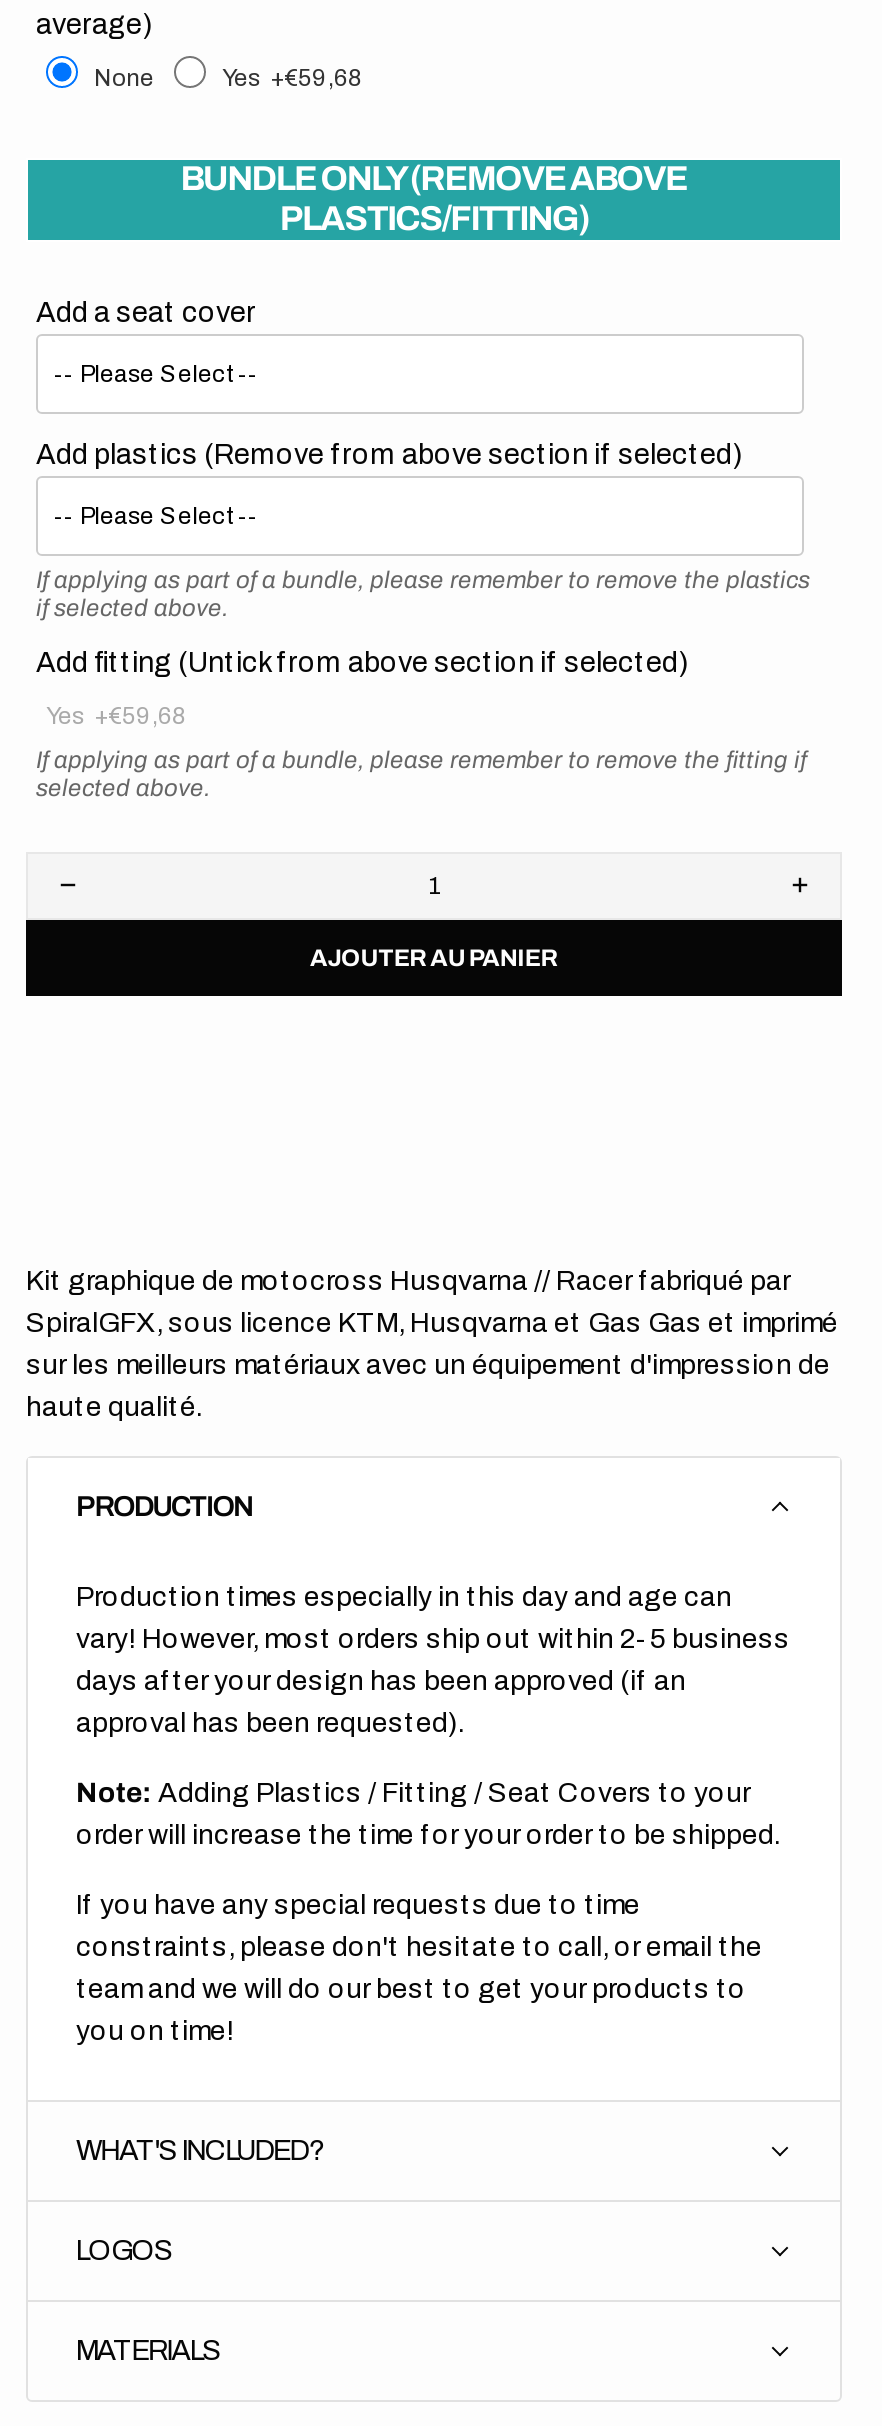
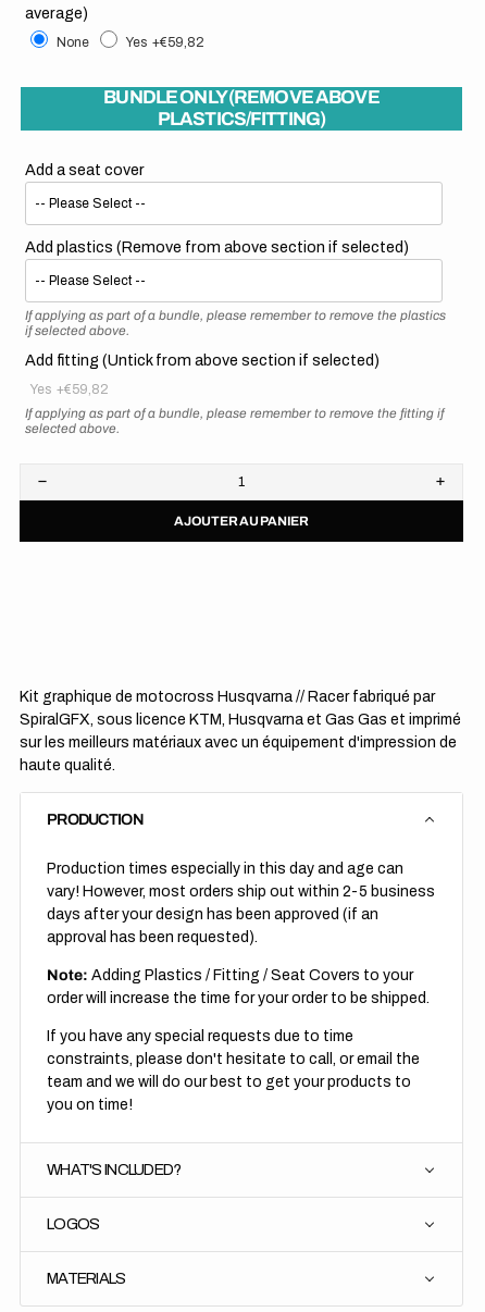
[222,63,364,91] Yes +€59,68 -> [126,34,204,50] Yes +€59,82
[46,701,188,729] Yes +€59,68 -> [30,382,109,397] Yes +€59,82

